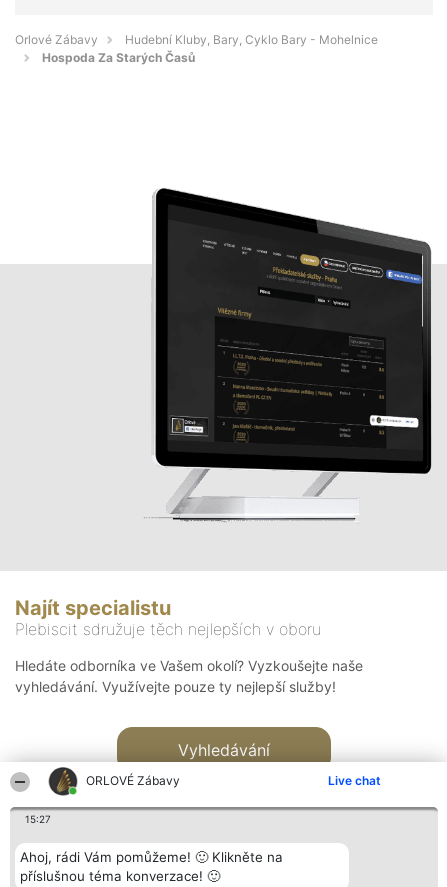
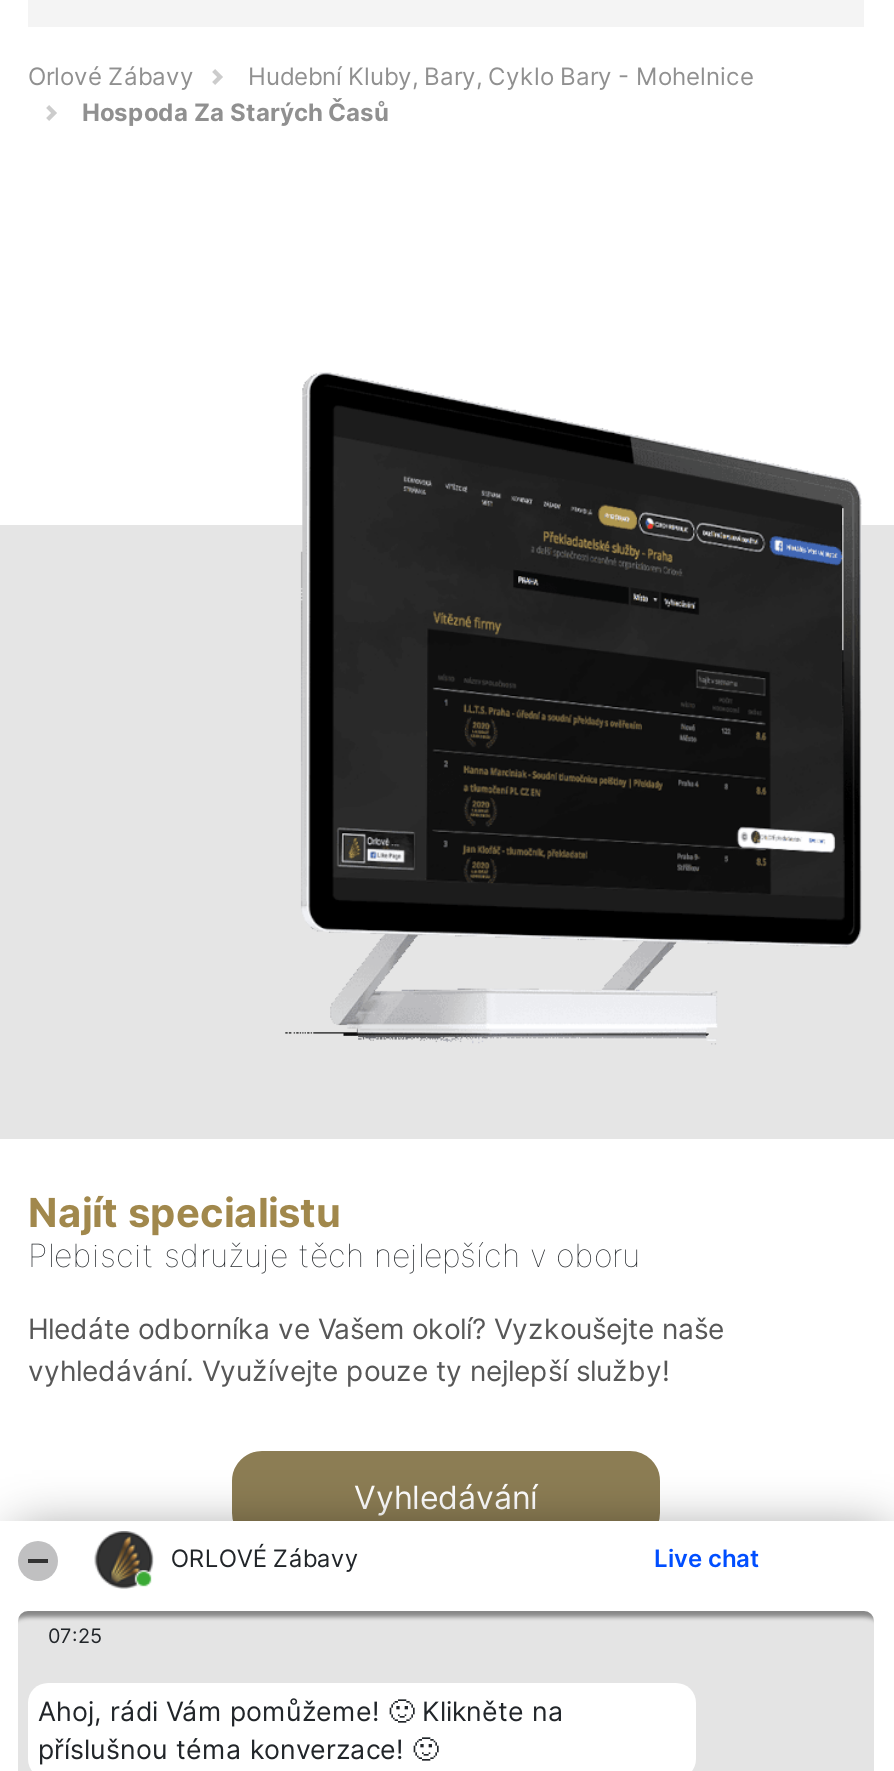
[25,813,51,825] 15:27 -> [48,1623,102,1647] 07:25

